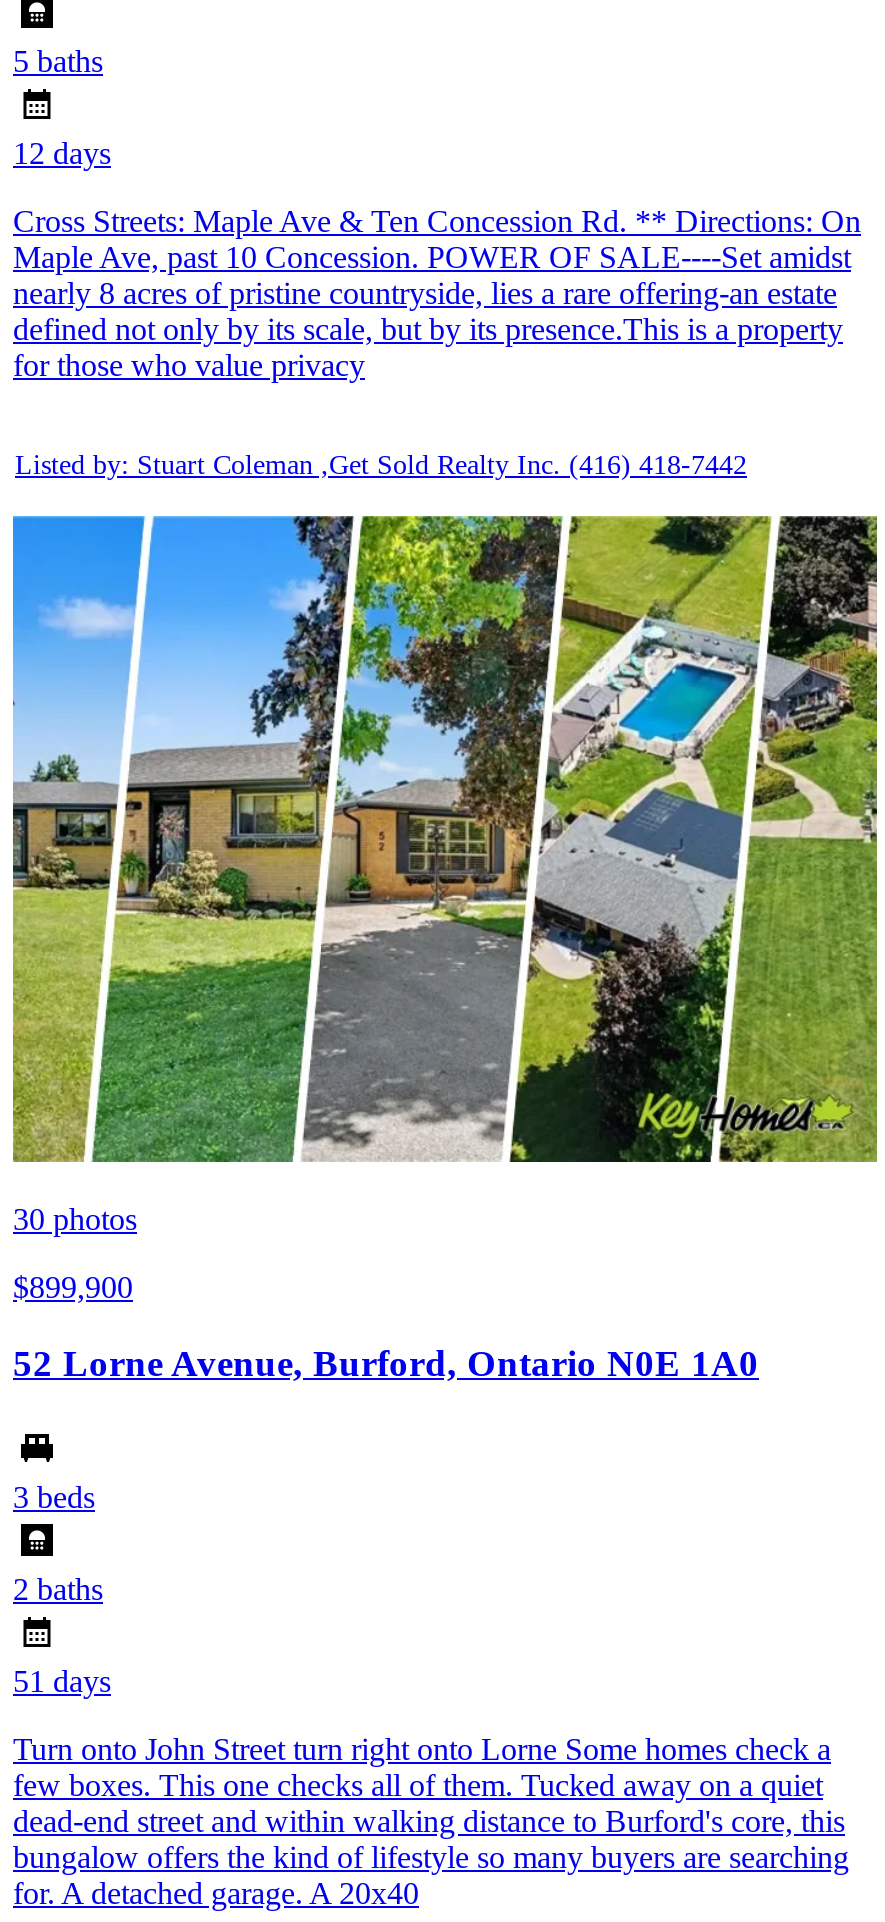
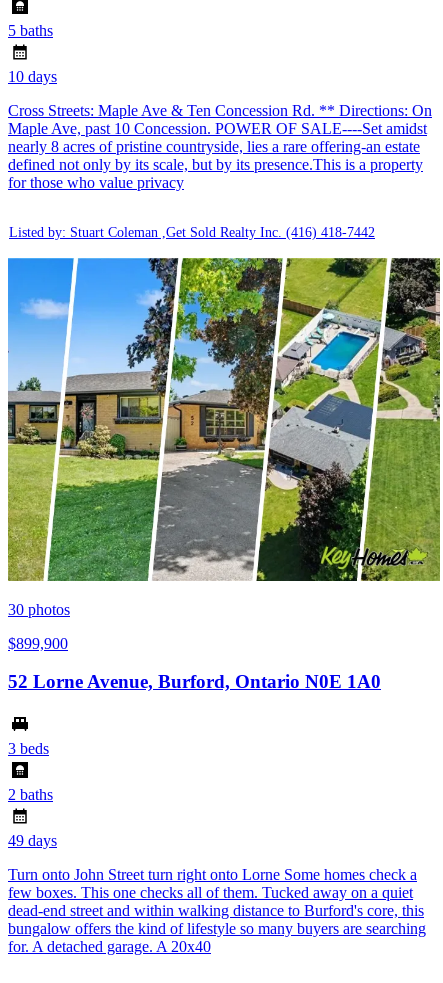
[13,135,111,169] 12 days -> [8,67,57,84] 10 days
[13,1664,111,1698] 51 days -> [8,832,57,849] 49 days

